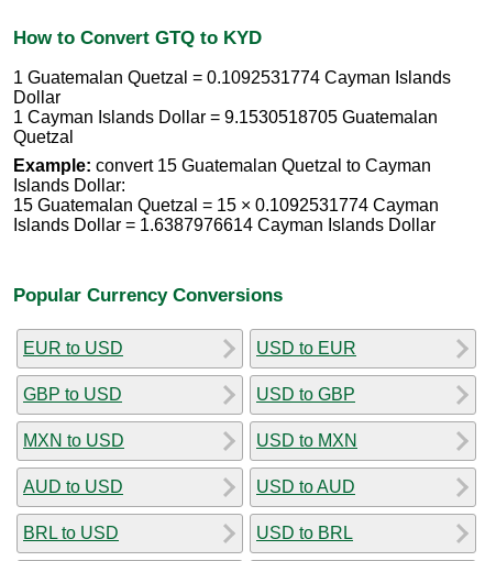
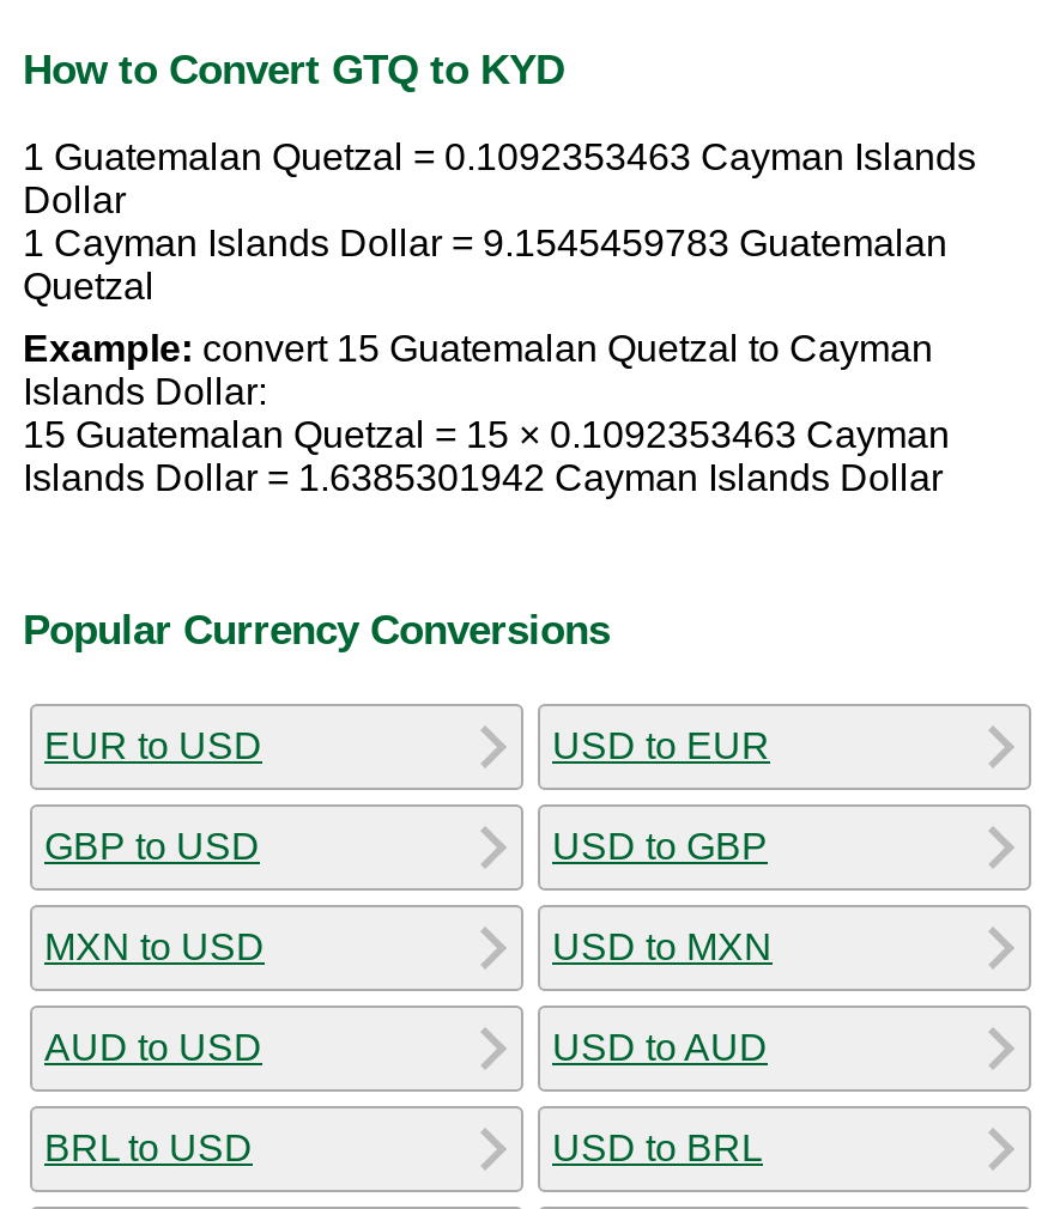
[13,69,451,87] 1 Guatemalan Quetzal = 0.1092531774 Cayman Islands -> [23,137,976,178] 1 Guatemalan Quetzal = 0.1092353463 Cayman Islands
[13,108,438,127] 1 Cayman Islands Dollar = 9.1530518705 Guatemalan -> [23,223,947,264] 1 Cayman Islands Dollar = 9.1545459783 Guatemalan
[13,196,439,215] 15 Guatemalan Quetzal = 15 × 0.1092531774 Cayman -> [23,415,950,456] 15 Guatemalan Quetzal = 15 × 0.1092353463 Cayman
[13,216,436,235] Islands Dollar = 1.6387976614 Cayman Islands Dollar -> [23,458,943,499] Islands Dollar = 1.6385301942 Cayman Islands Dollar

